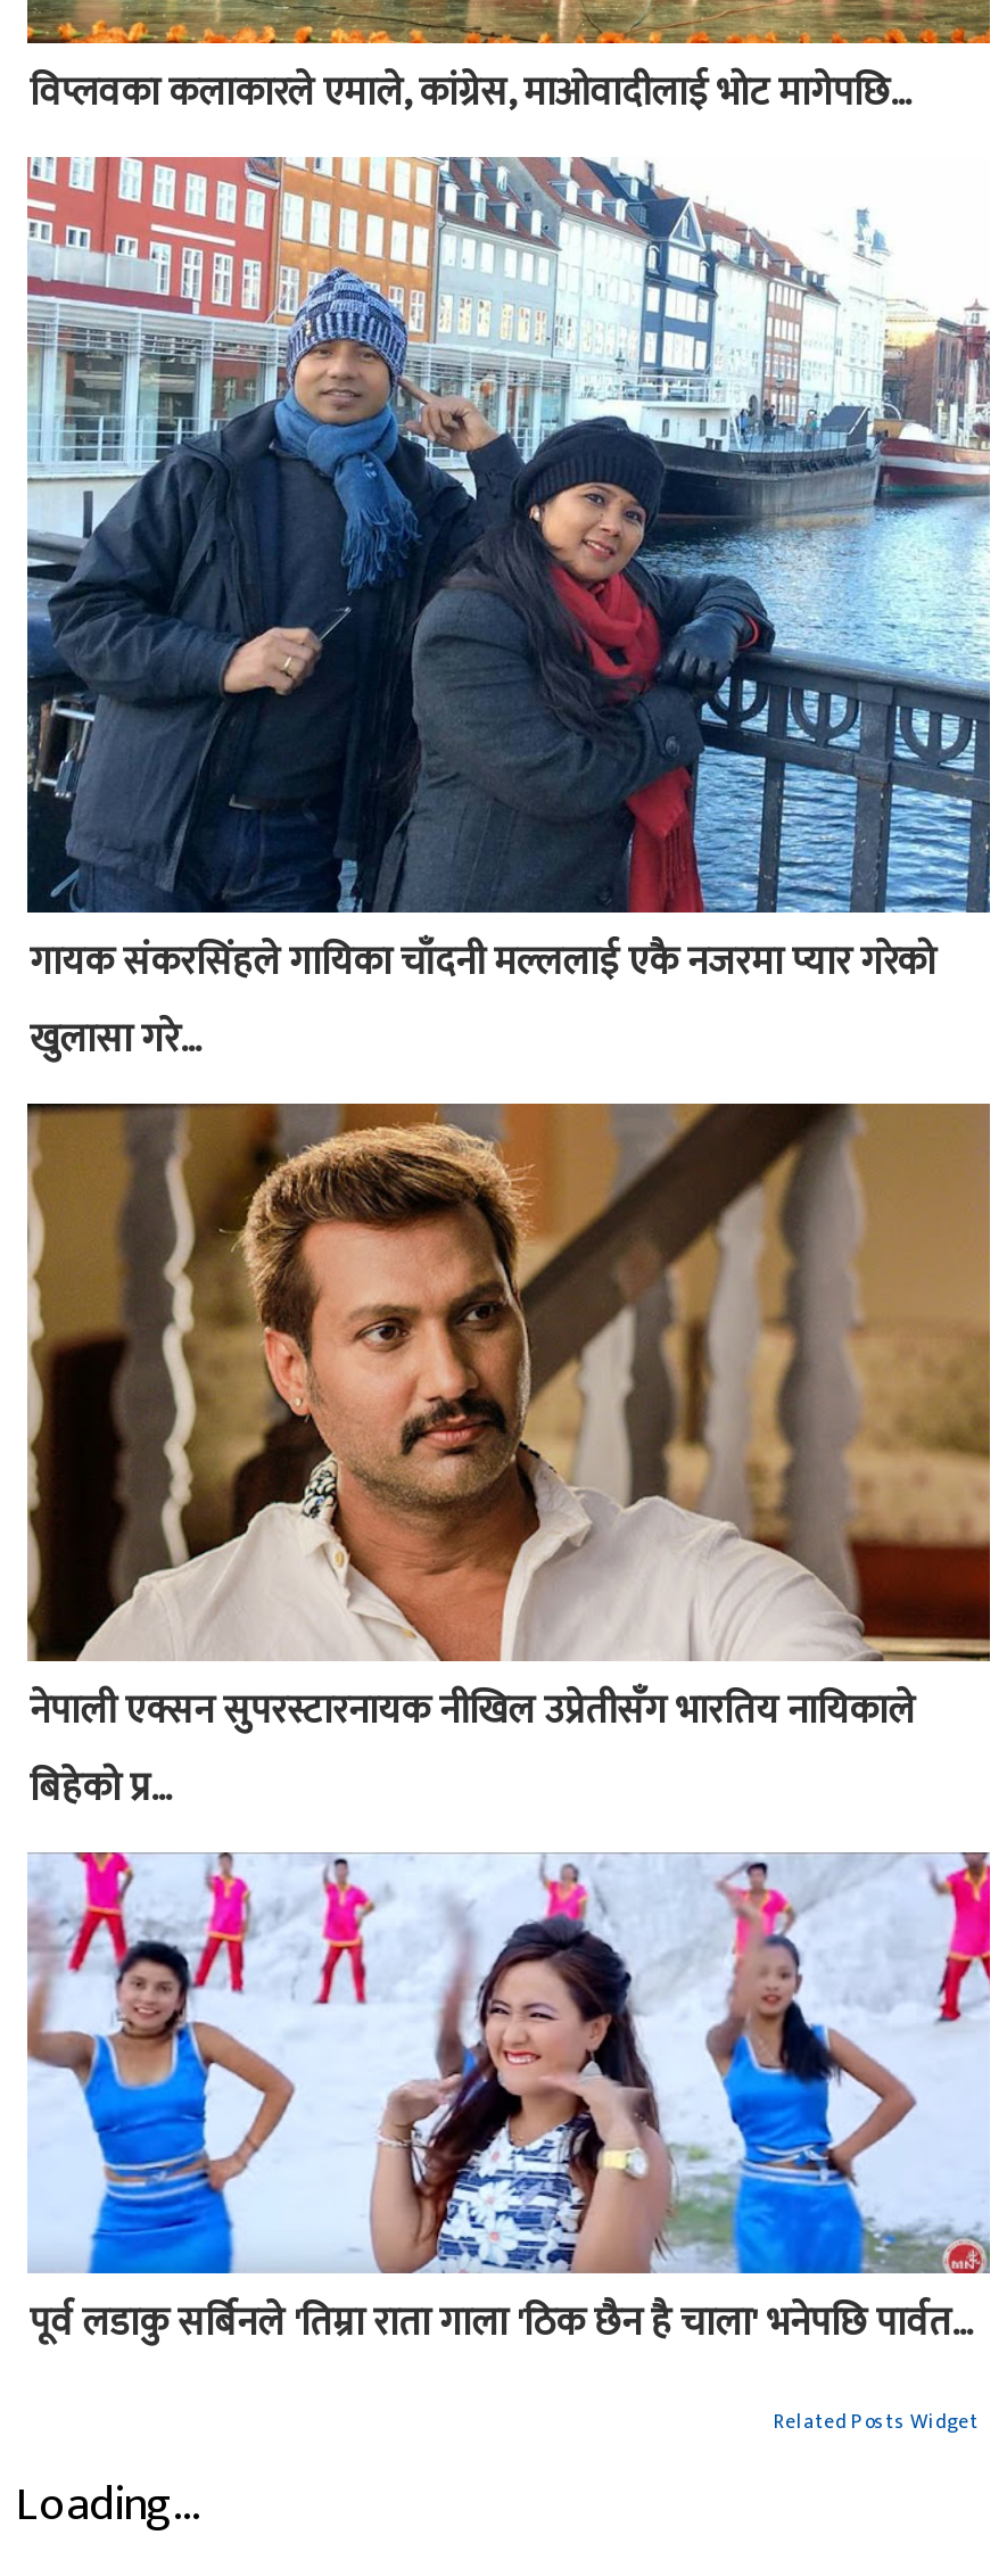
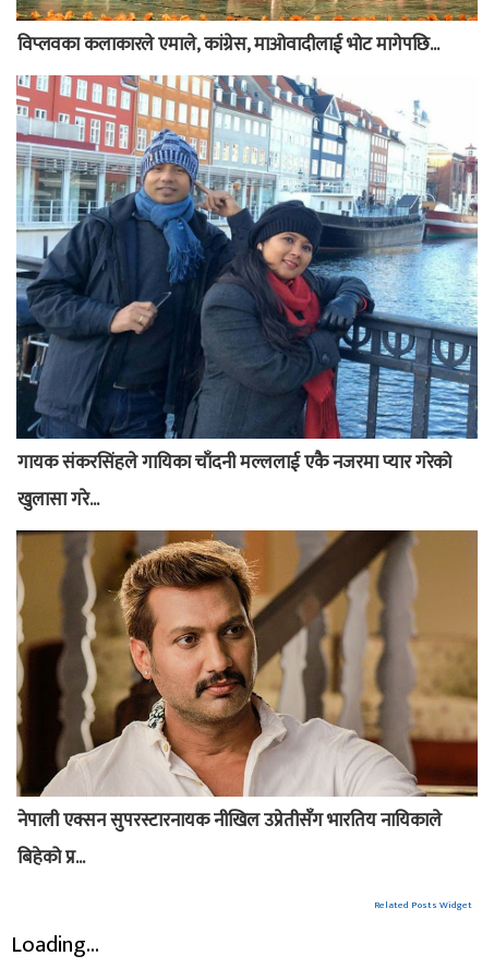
[27,1848,992,2355] [image] | पूर्व लडाकु सर्बिनले 'तिम्रा राता गाला 'ठिक छैन है चाला' भनेपछि पार्वत... -> none

